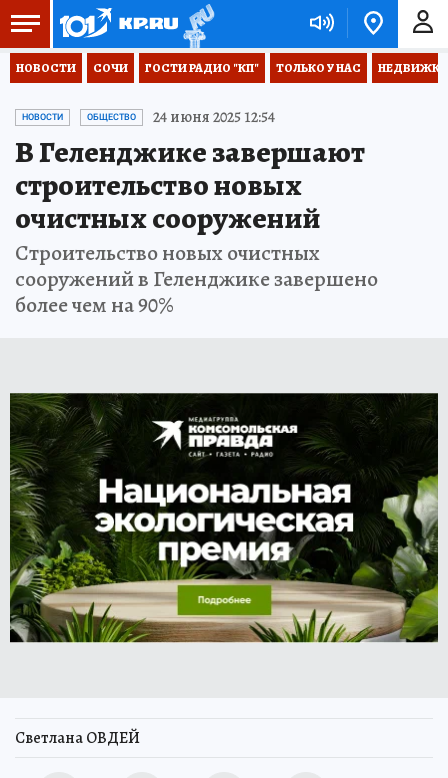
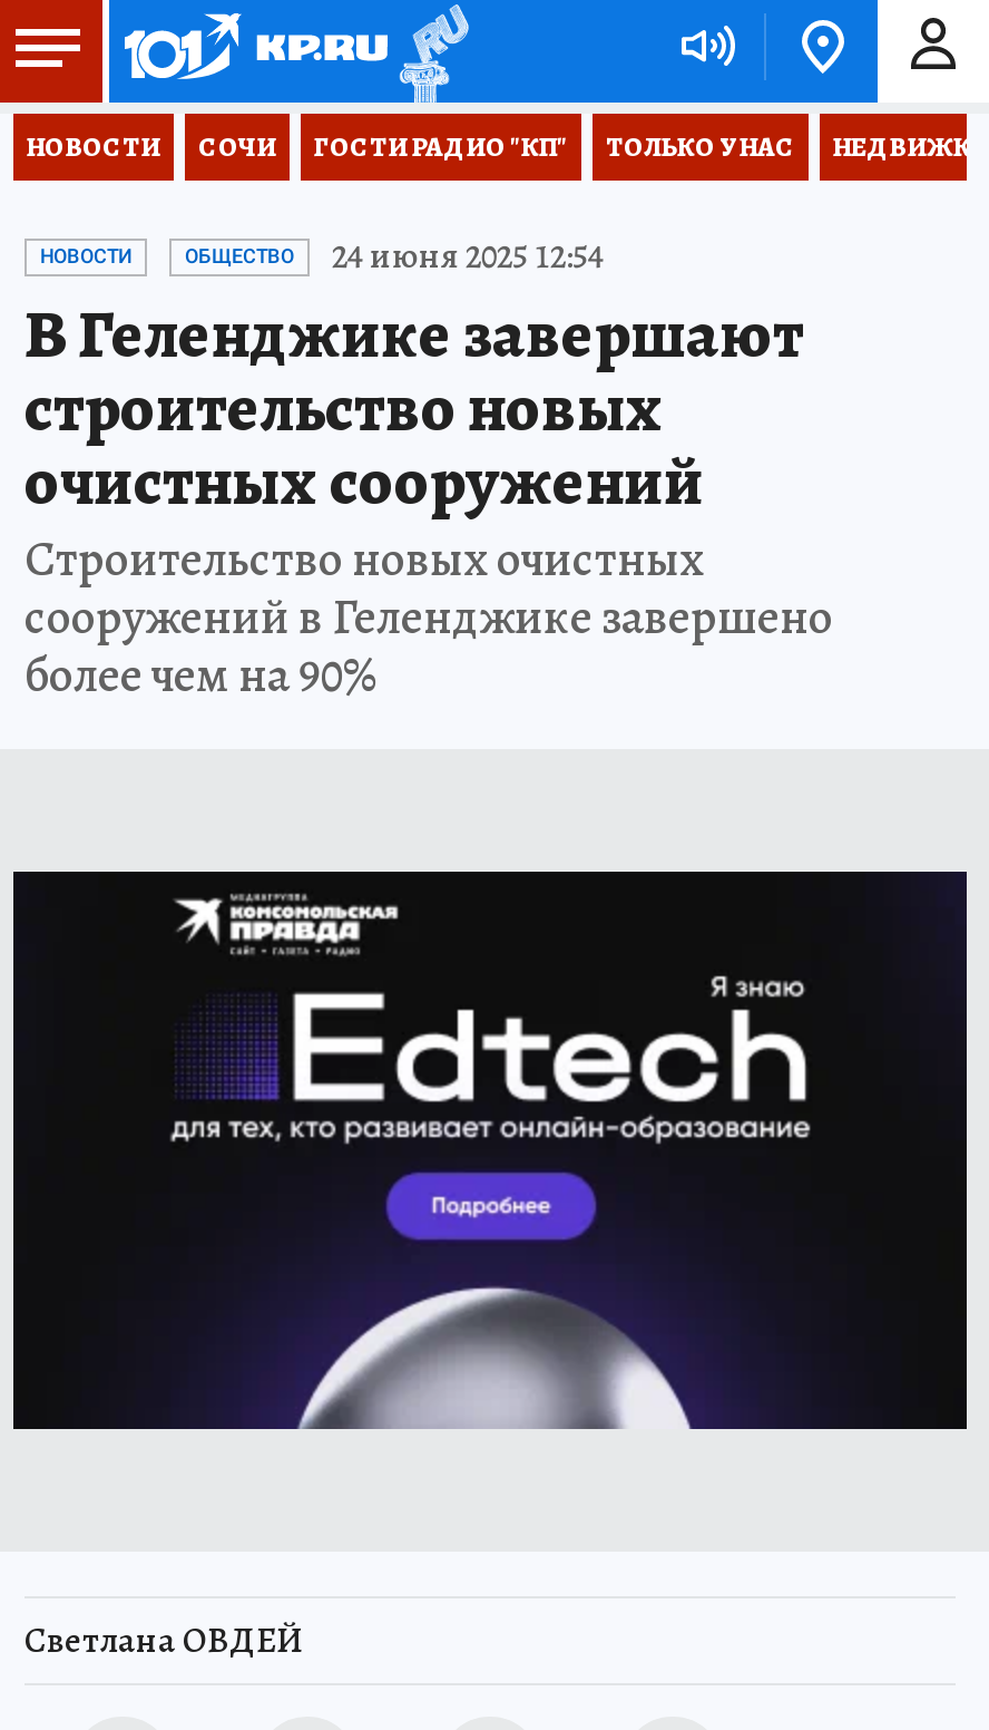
[9,393,439,643] [image] -> [11,872,969,1431] [image]

